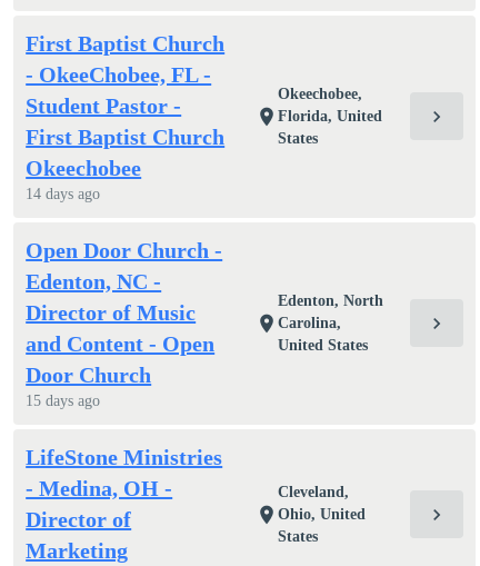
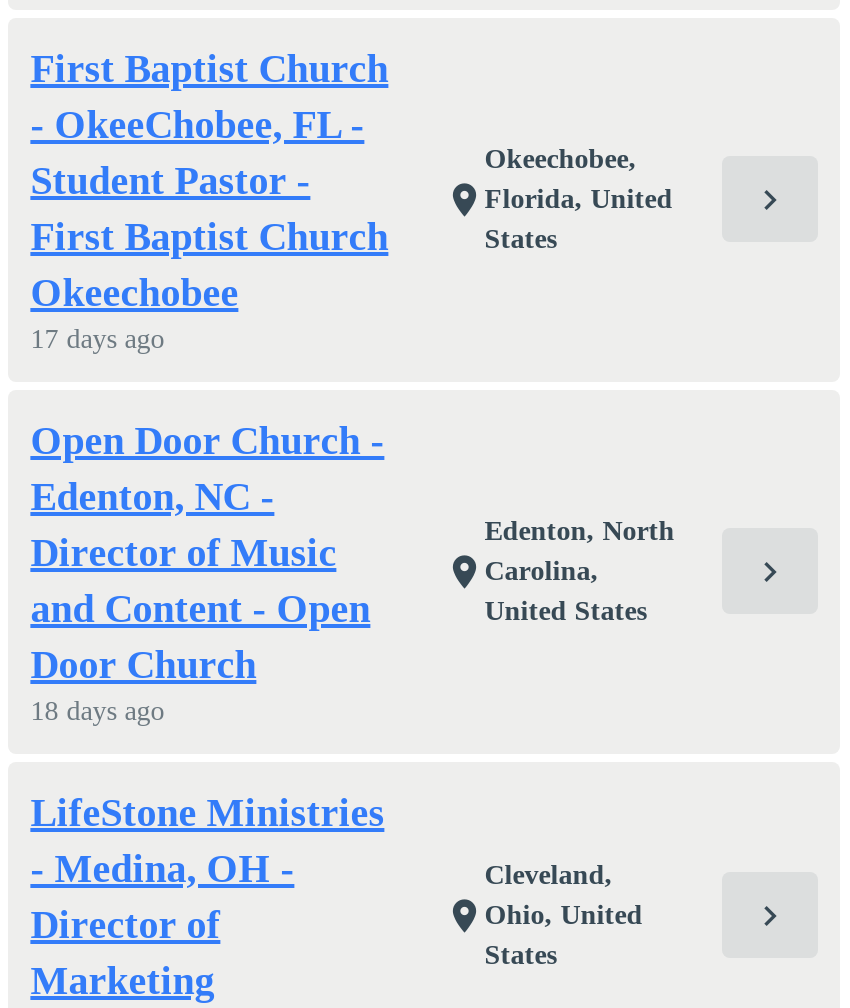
[26,186,100,202] 14 days ago -> [30,324,164,354] 17 days ago
[26,393,100,409] 15 days ago -> [30,696,164,726] 18 days ago

